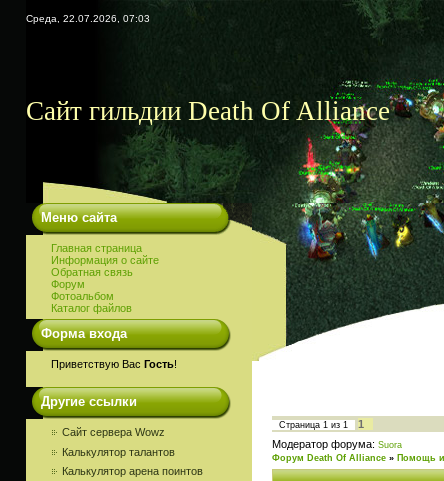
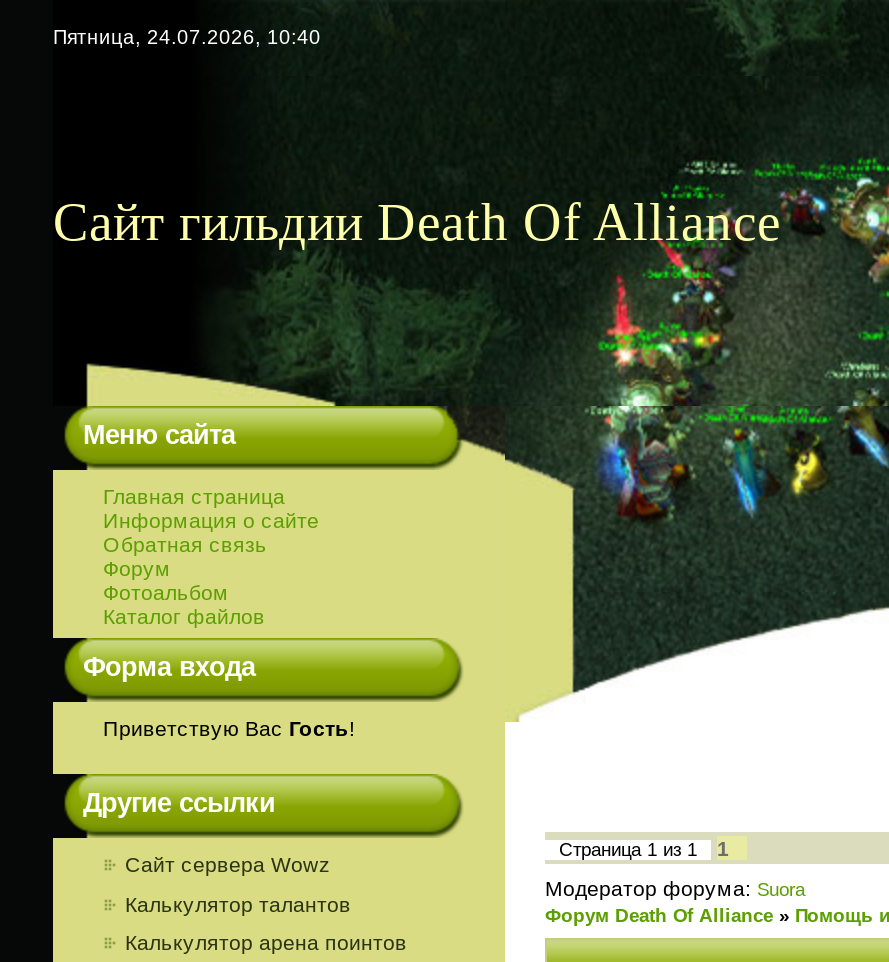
[26,13,150,24] Среда, 22.07.2026, 07:03 -> [53,26,321,48] Пятница, 24.07.2026, 10:40

